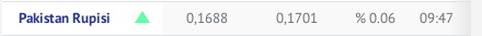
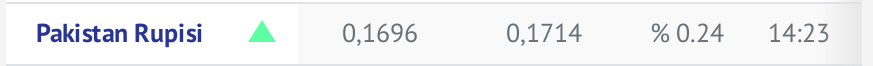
[186,9,228,27] 0,1688 -> [342,16,418,50] 0,1696
[276,9,318,27] 0,1701 -> [506,16,582,50] 0,1714
[355,9,395,27] % 0.06 -> [650,16,724,50] % 0.24
[420,9,454,27] 09:47 -> [768,16,830,50] 14:23

